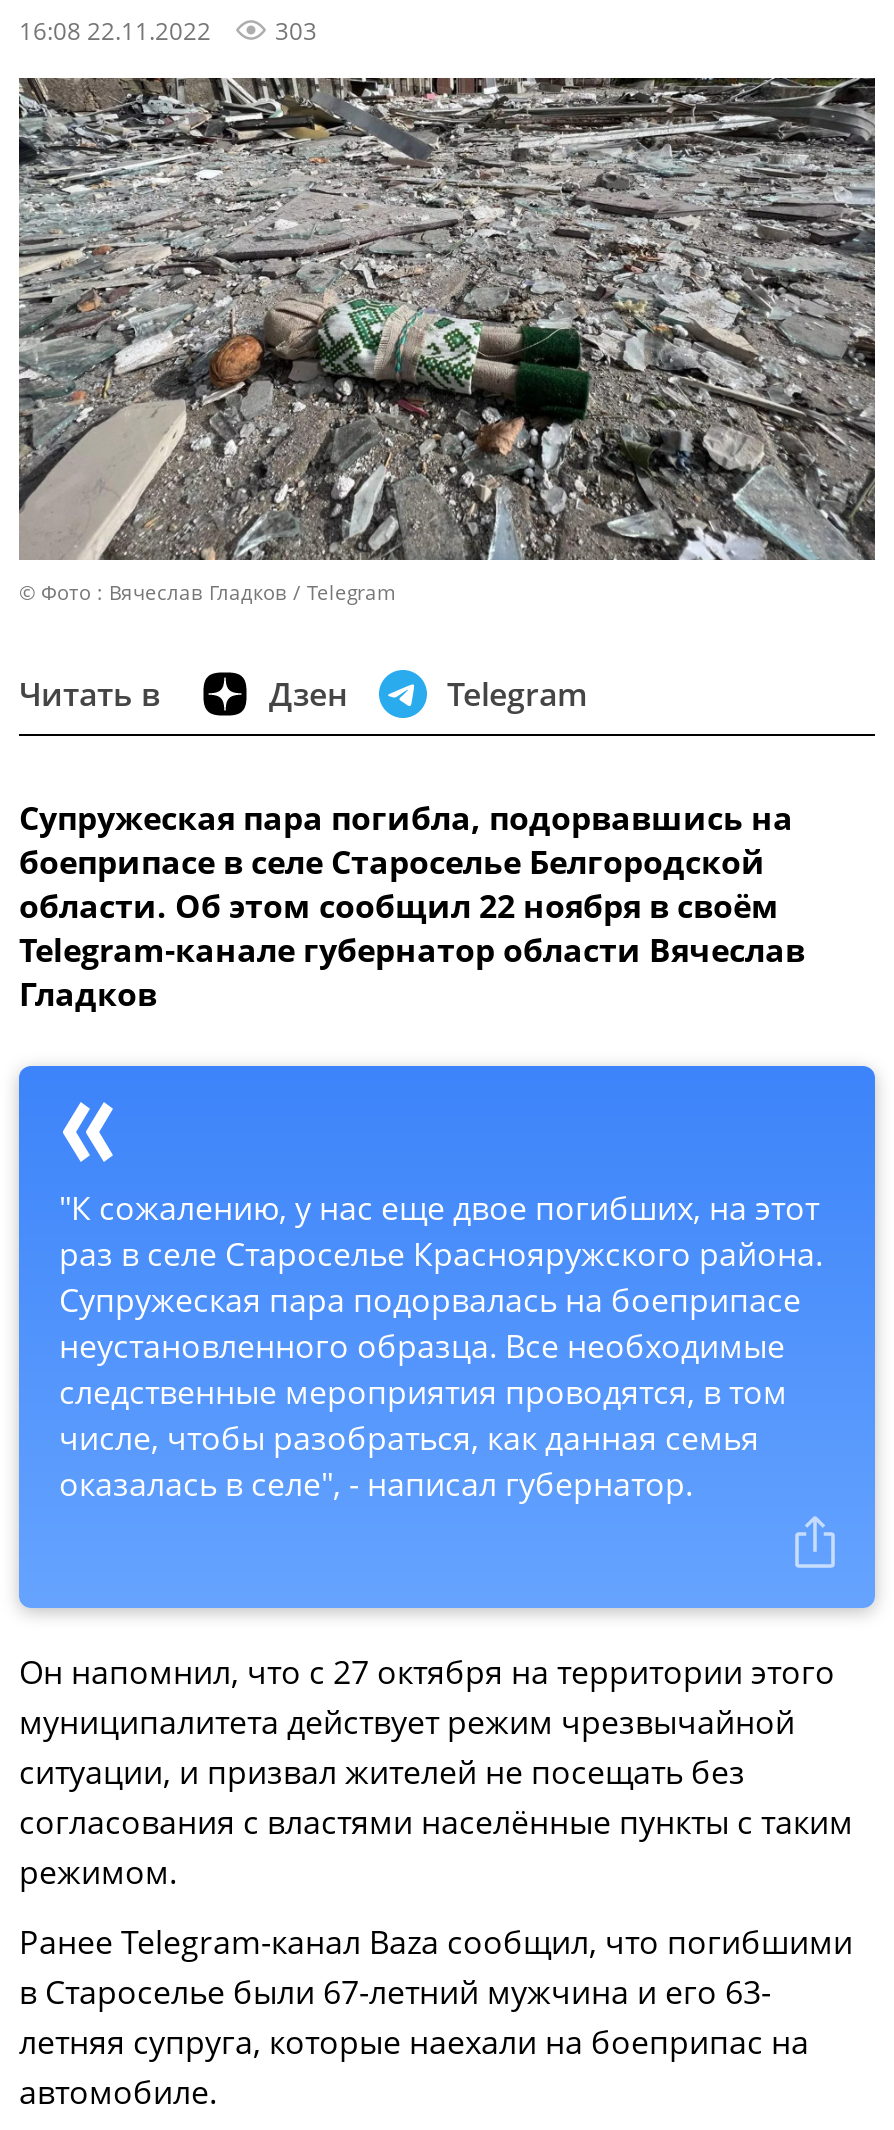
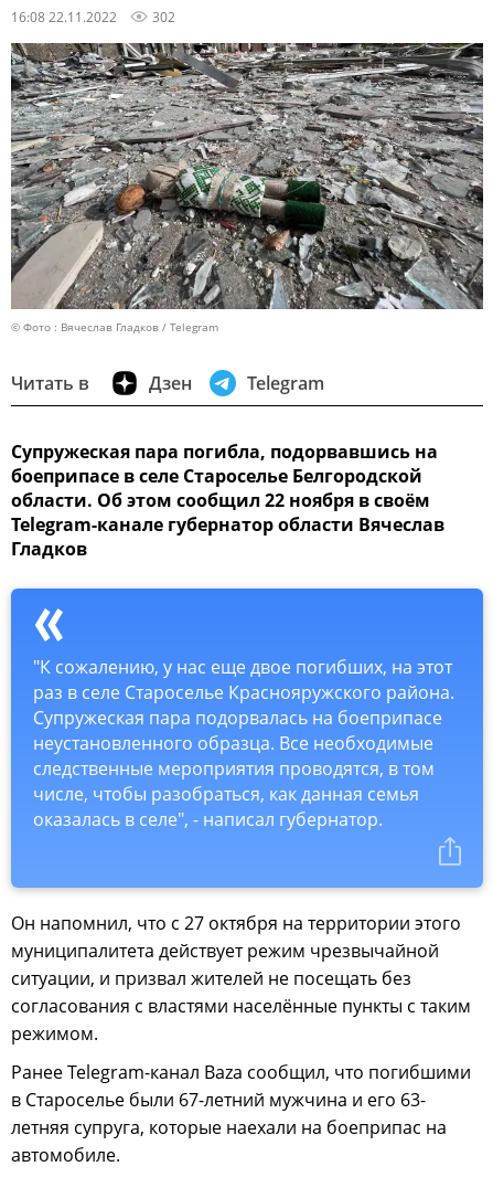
[19,14,317,46] 16:08 22.11.2022 303 -> [11,8,175,25] 16:08 22.11.2022 302

